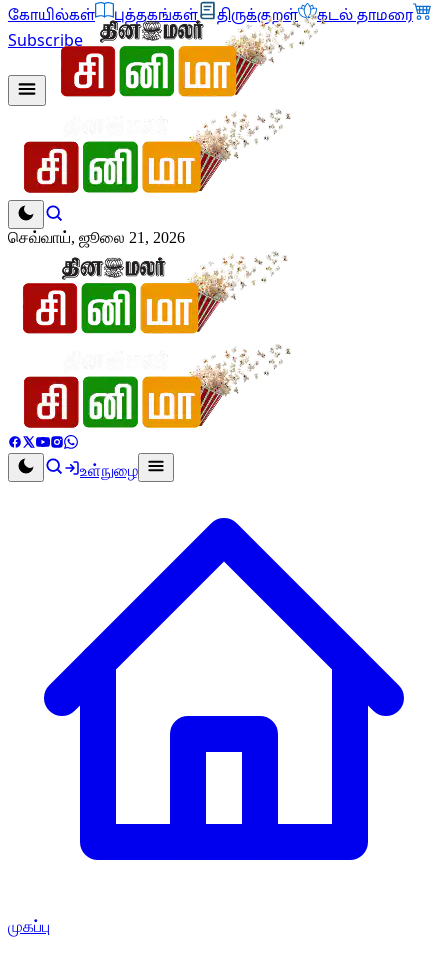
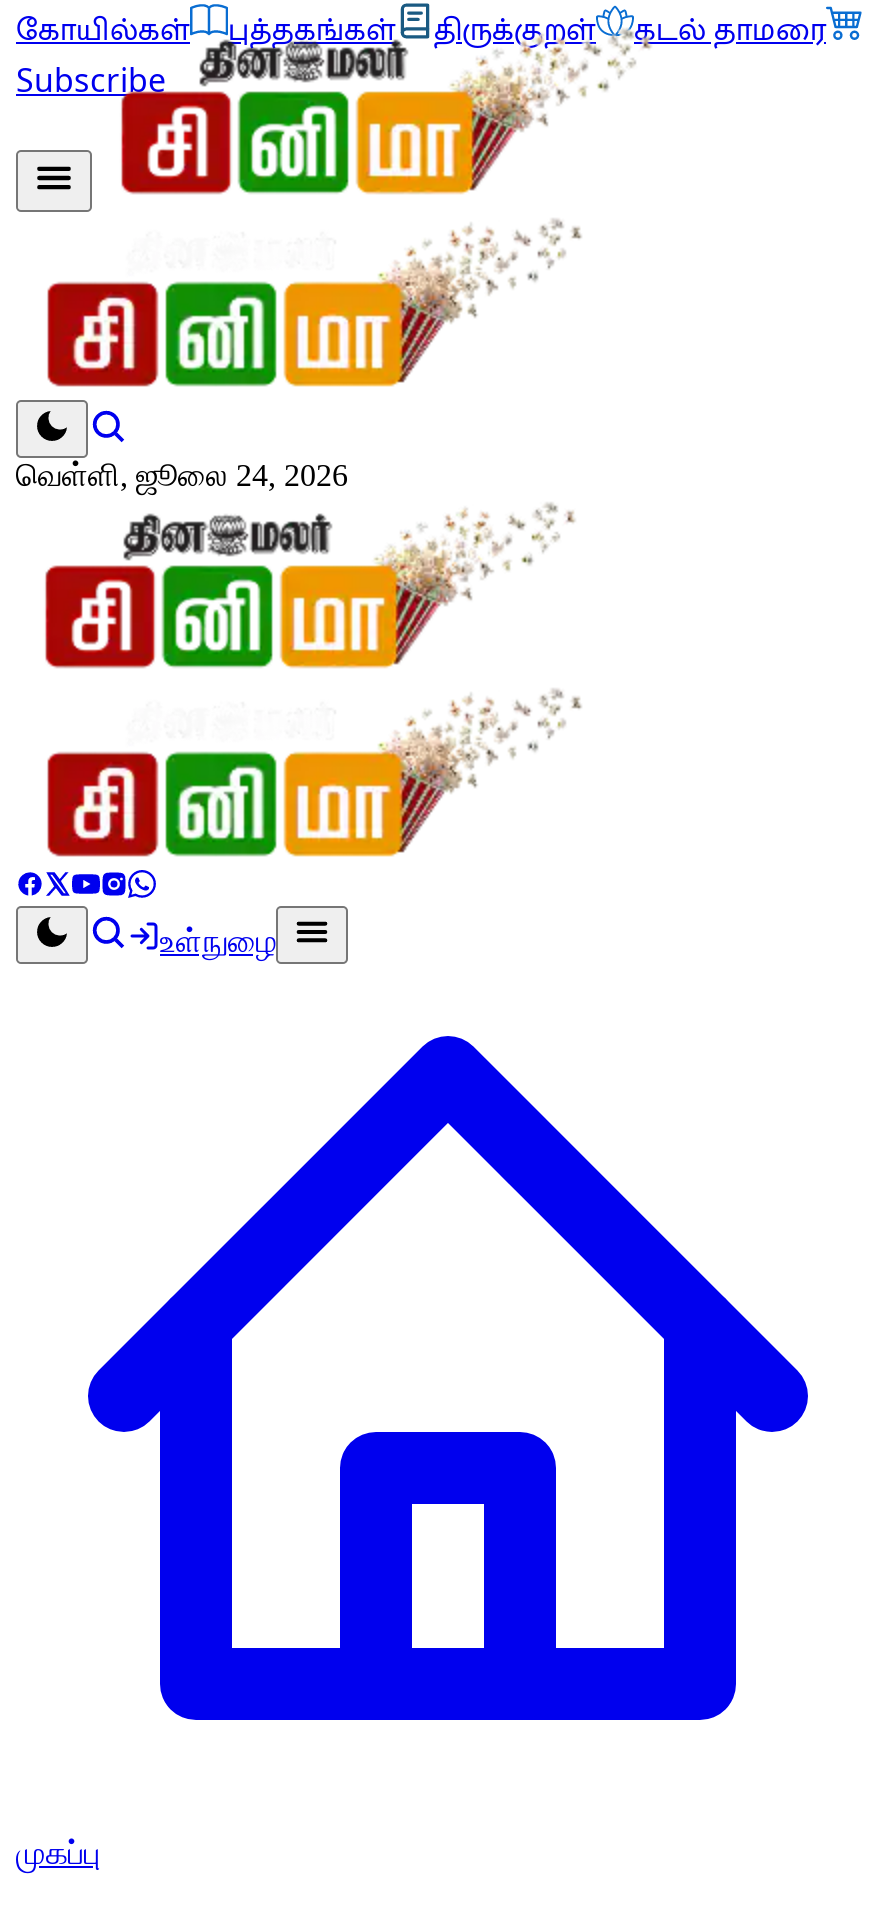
[8,229,185,246] செவ்வாய், ஜூலை 21, 2026 -> [16,458,348,492] வெள்ளி, ஜூலை 24, 2026

